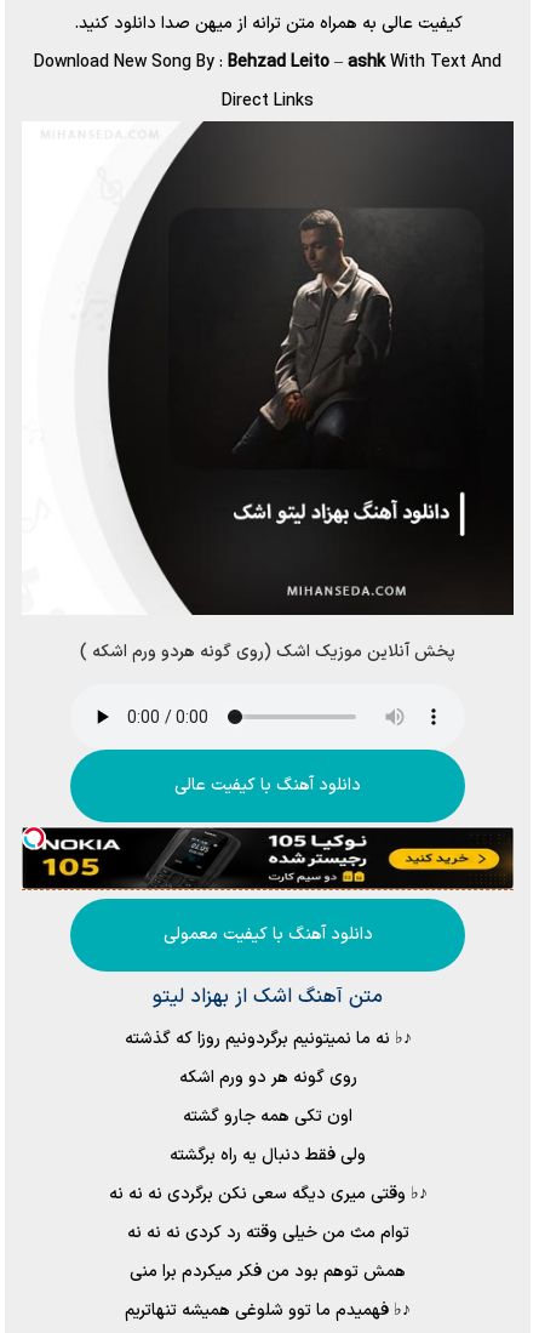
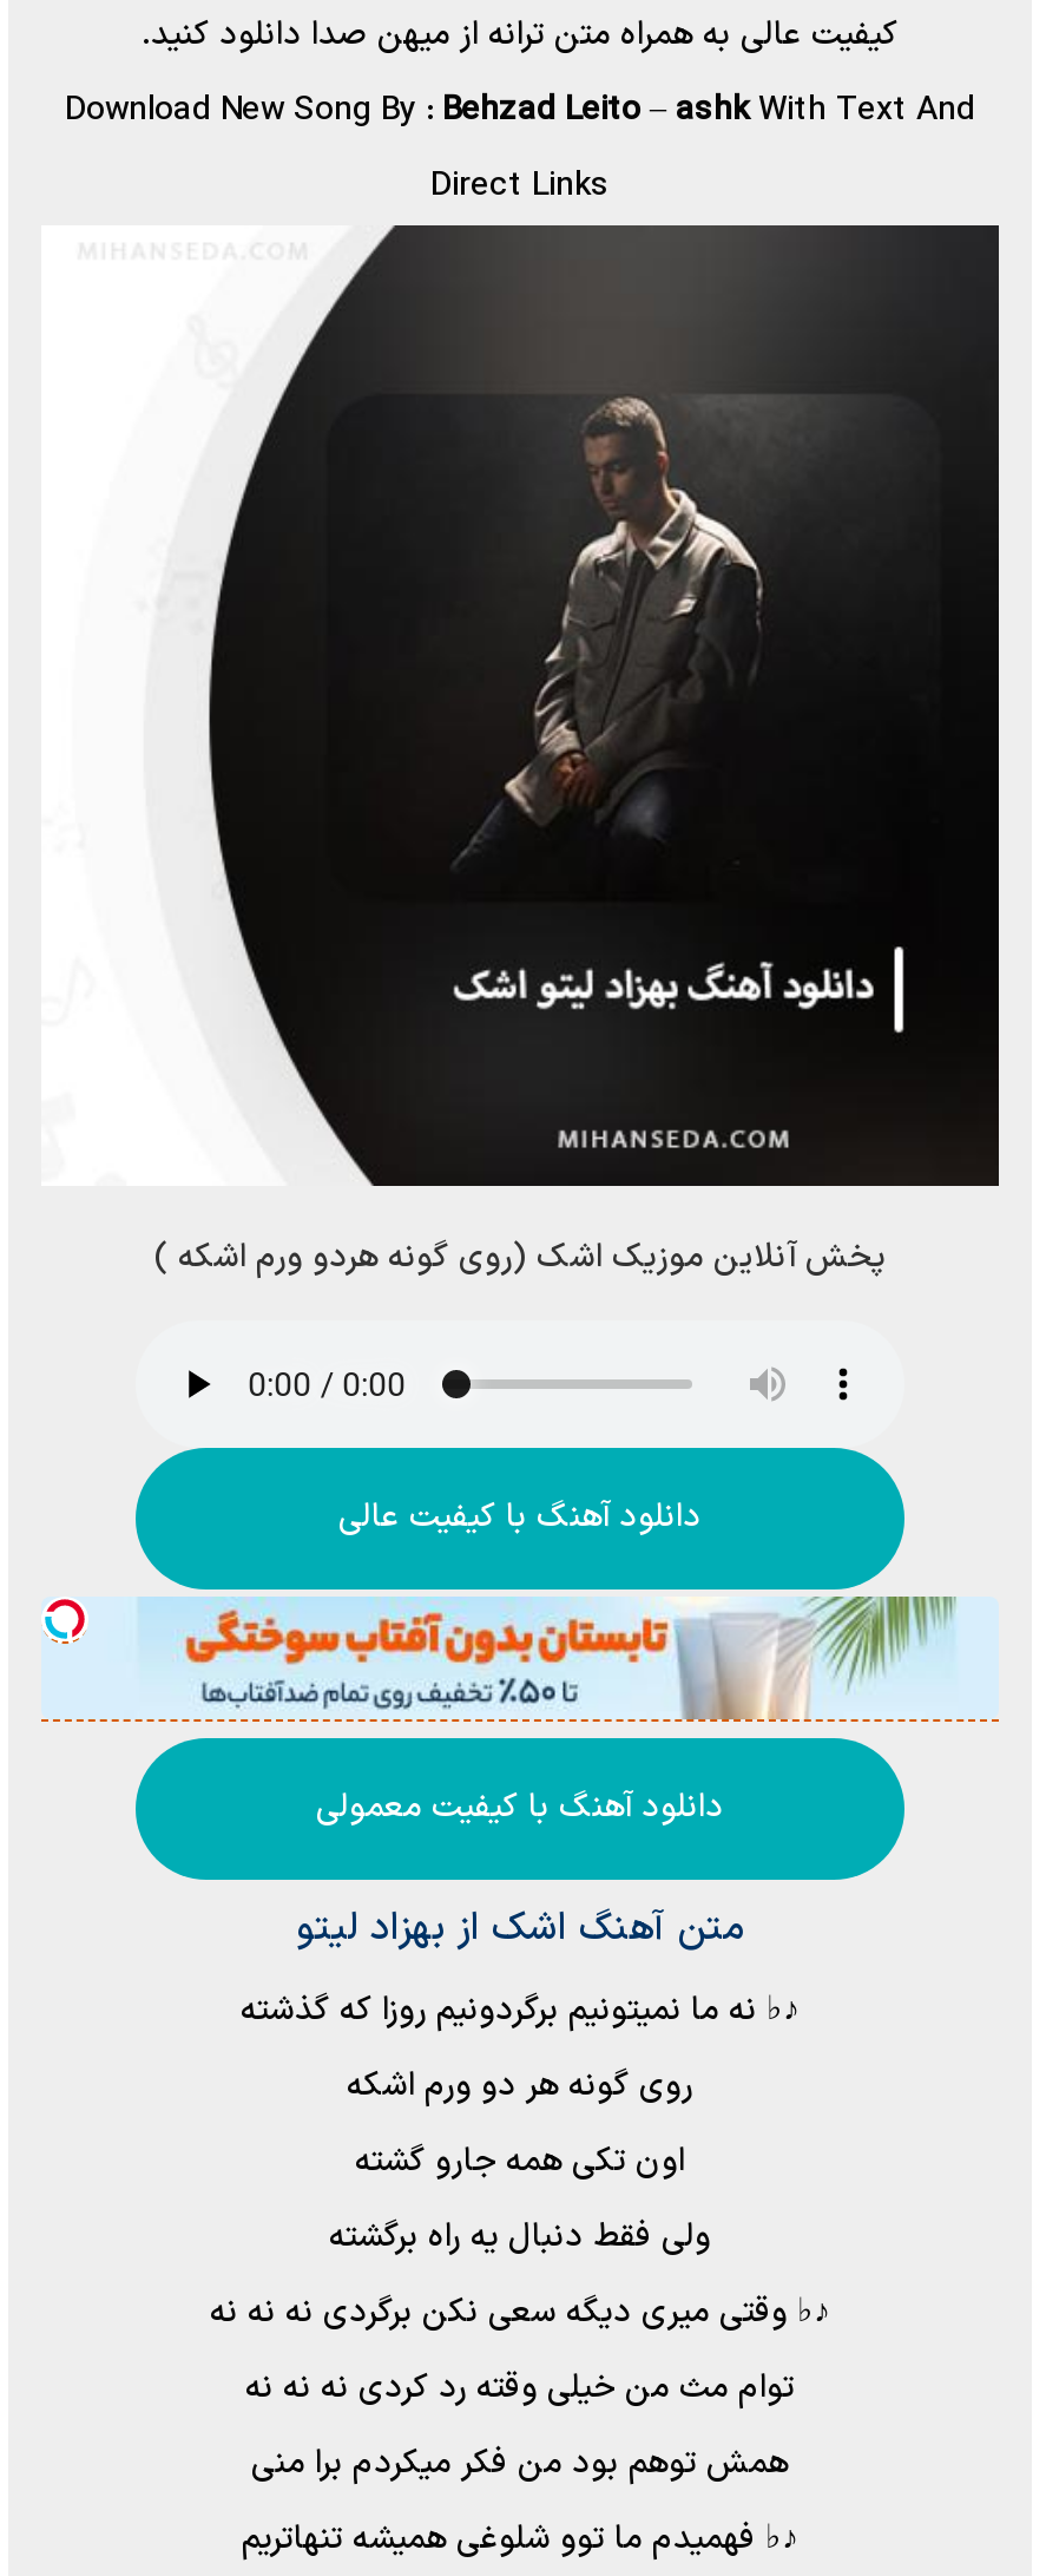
[21,826,515,890] [image] -> [41,1597,999,1722] [image]

